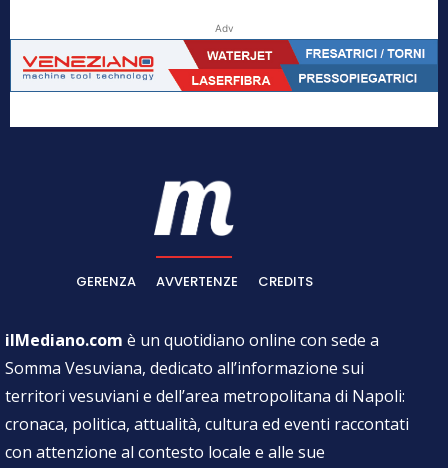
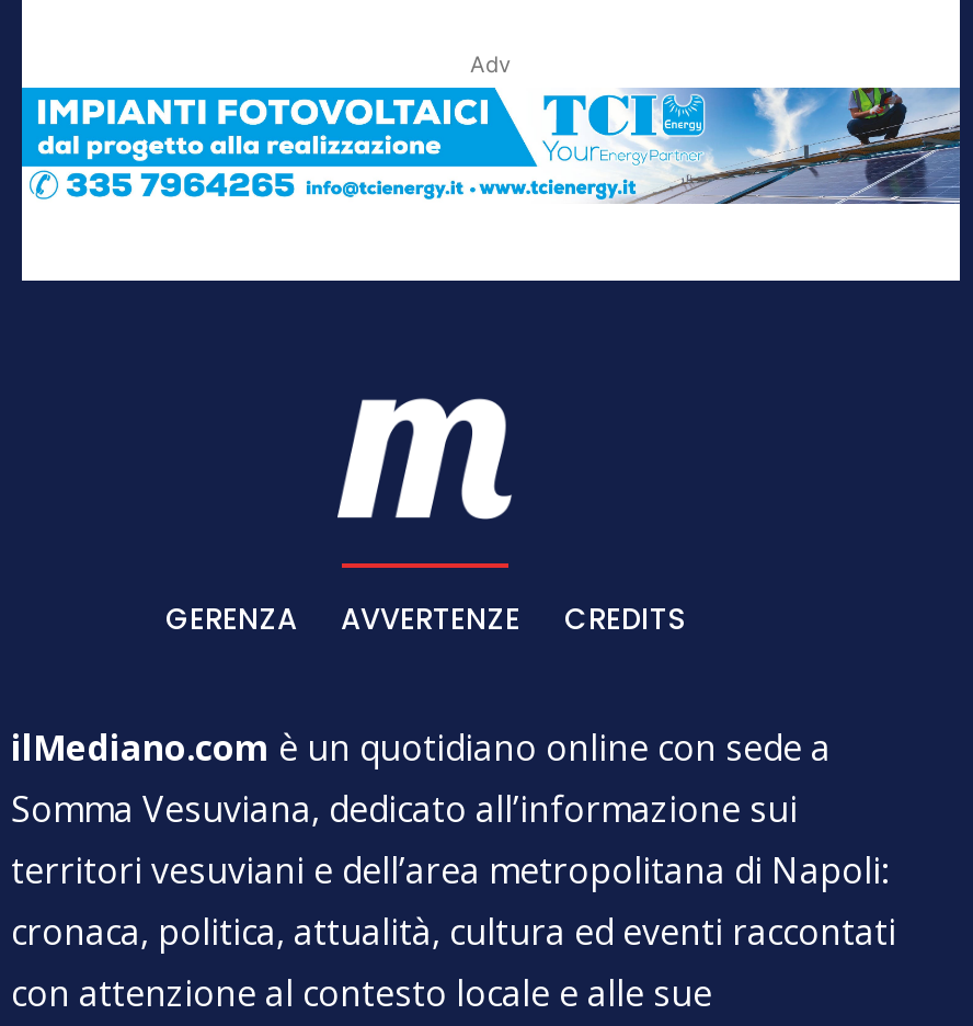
[10,38,438,93] [image] -> [22,84,962,205] [image]

